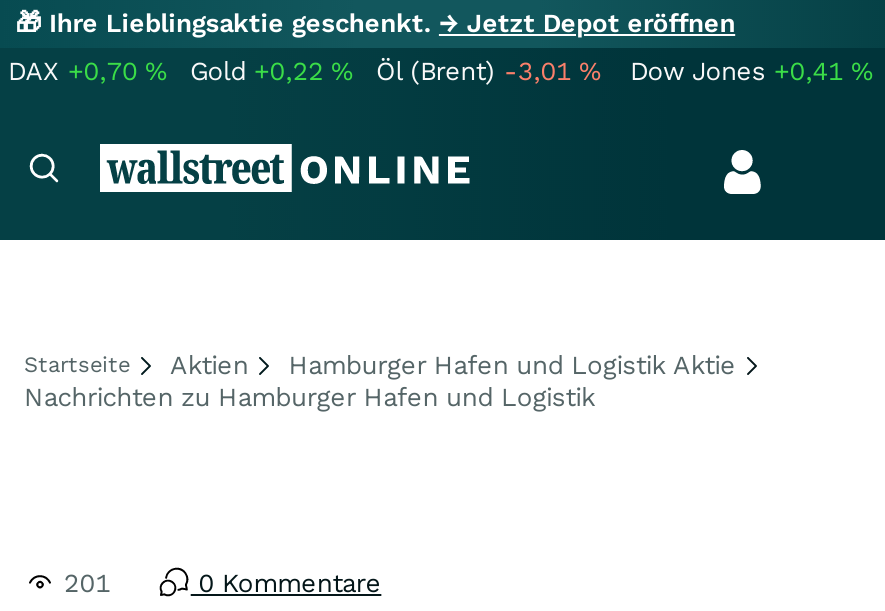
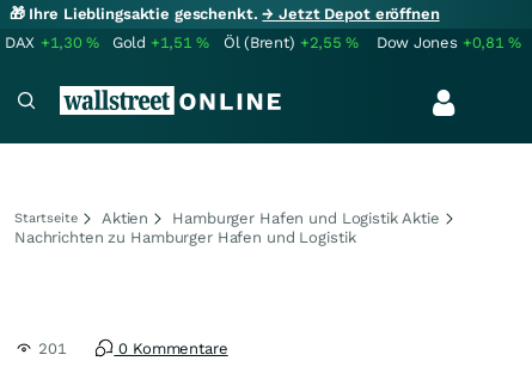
[8,56,166,86] DAX +0,70% -> [5,33,99,51] DAX +1,30%
[190,56,352,86] Gold +0,22% -> [112,33,209,51] Gold +1,51%
[376,56,600,86] Öl (Brent) -3,01% -> [224,33,359,51] Öl (Brent) +2,55%
[630,56,872,86] Dow Jones +0,41% -> [377,33,521,51] Dow Jones +0,81%

